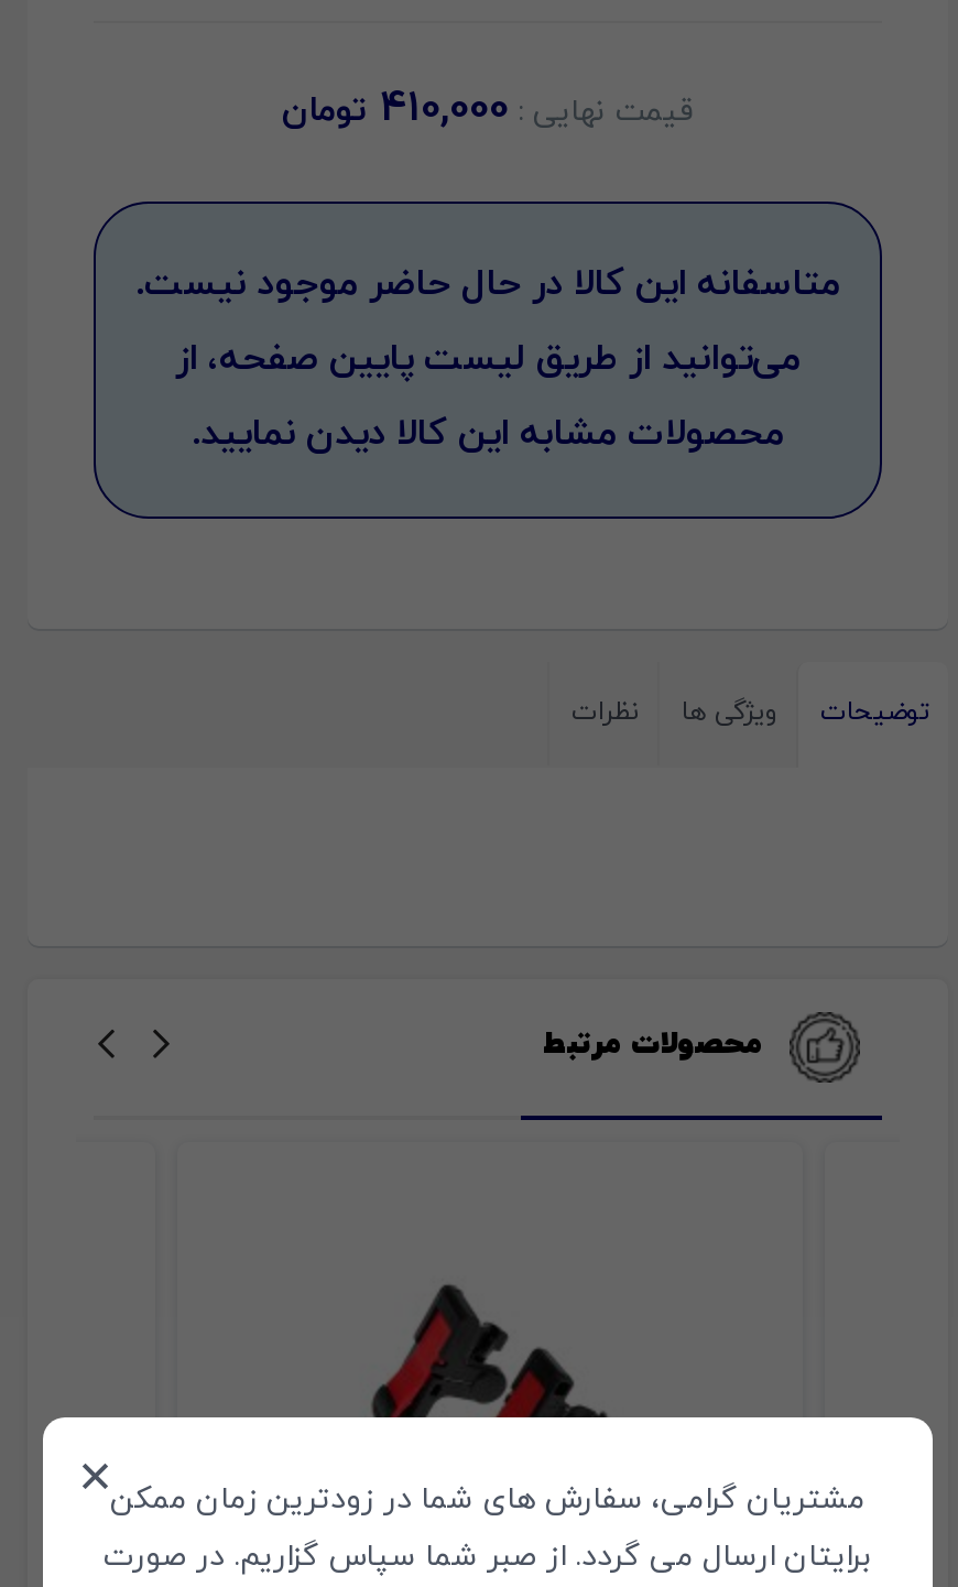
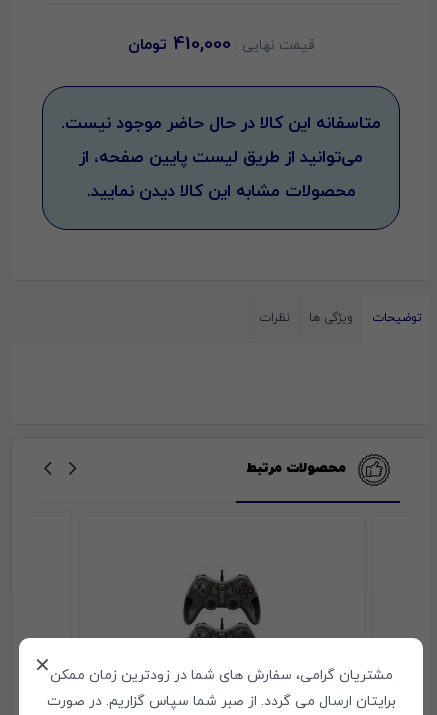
[371,1279,605,1420] [image] -> [169,570,274,639] [image]

